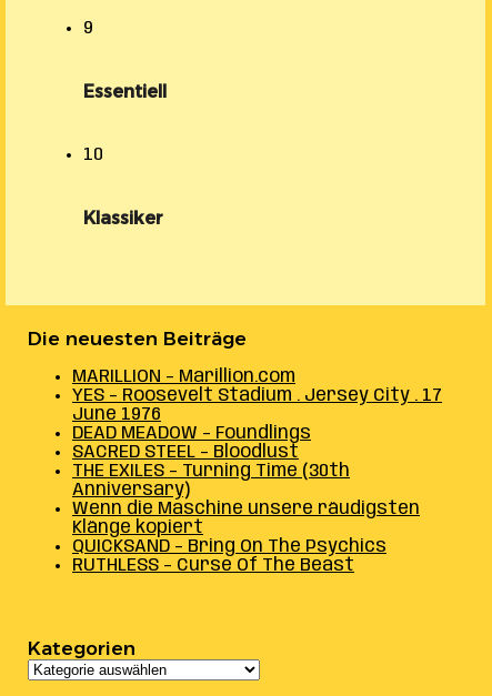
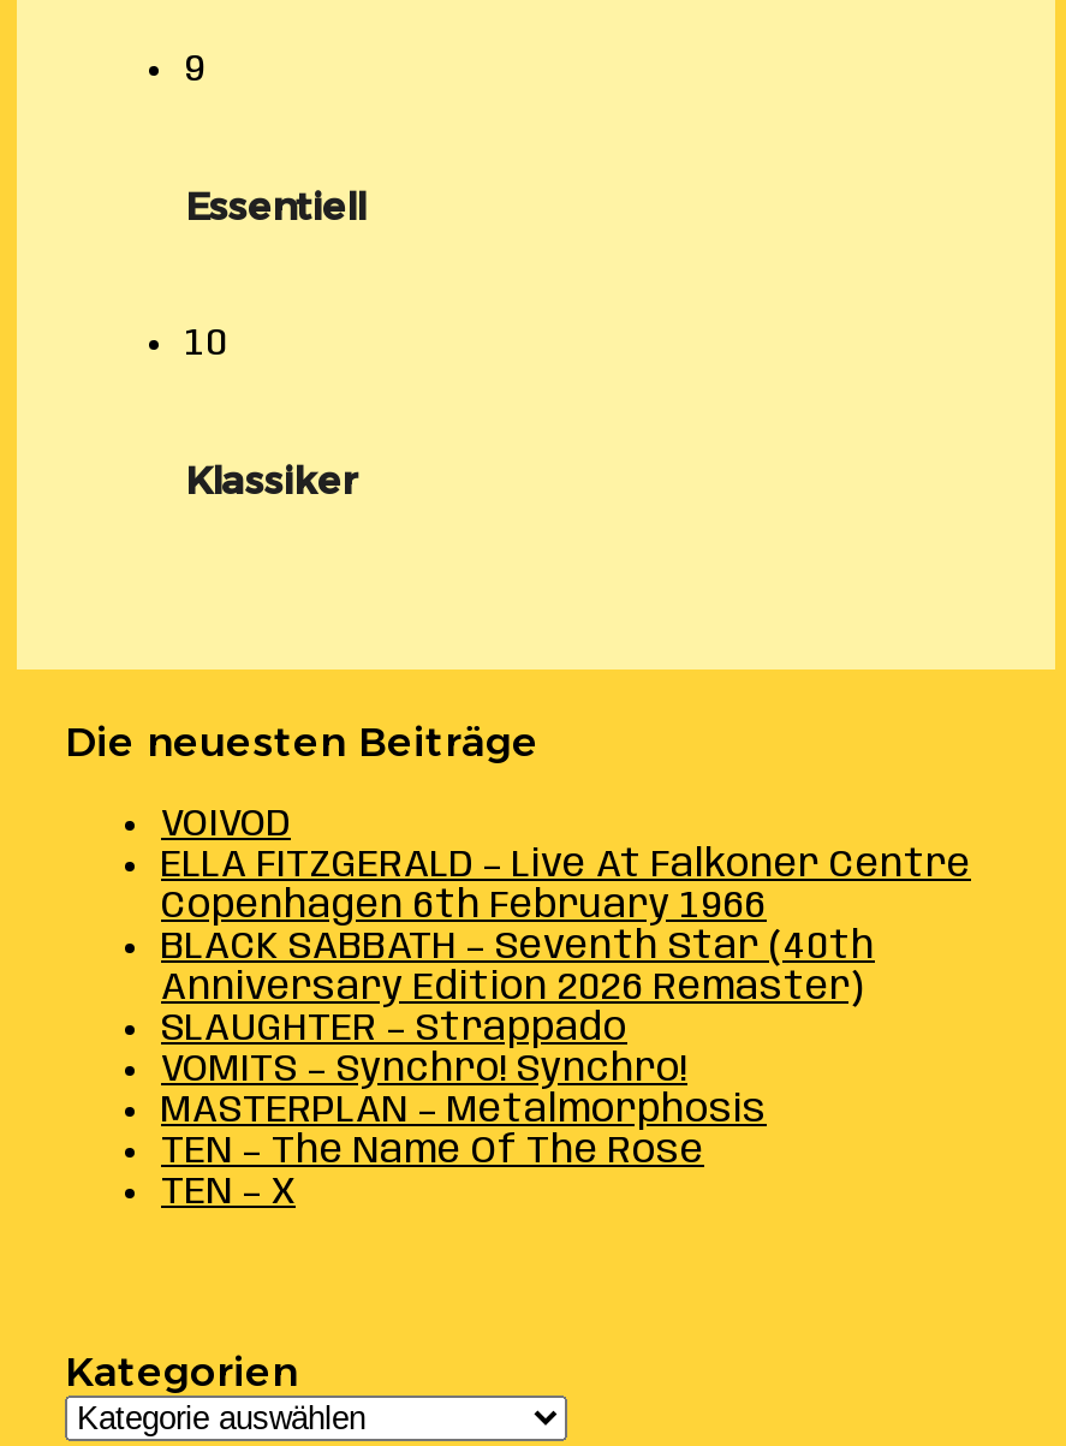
[72,367,442,575] MARILLION – Marillion.com | YES – Roosevelt Stadium . Jersey City . 17 | June 1976 | DEAD MEADOW – Foundlings | SACRED STEEL – Bloodlust | THE EXILES – Turning Time (30th | Anniversary) | Wenn die Maschine unsere räudigsten | Klänge kopiert | QUICKSAND – Bring On The Psychics | RUTHLESS – Curse Of The Beast -> [161,804,971,1213] VOIVOD | ELLA FITZGERALD – Live At Falkoner Centre | Copenhagen 6th February 1966 | BLACK SABBATH – Seventh Star (40th | Anniversary Edition 2026 Remaster) | SLAUGHTER – Strappado | VOMITS – Synchro! Synchro! | MASTERPLAN – Metalmorphosis | TEN – The Name Of The Rose | TEN – X

